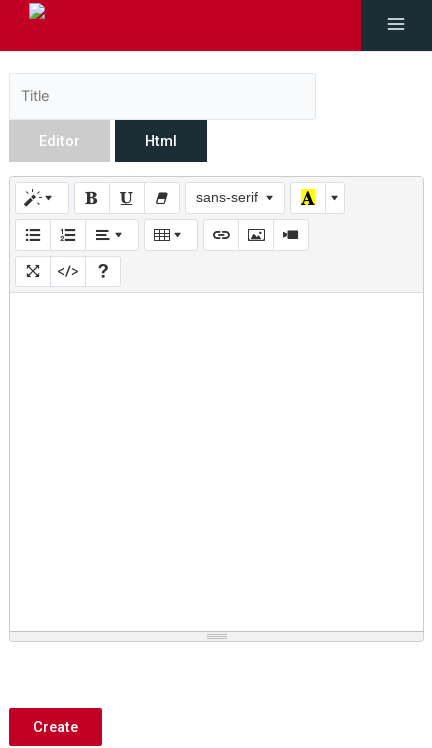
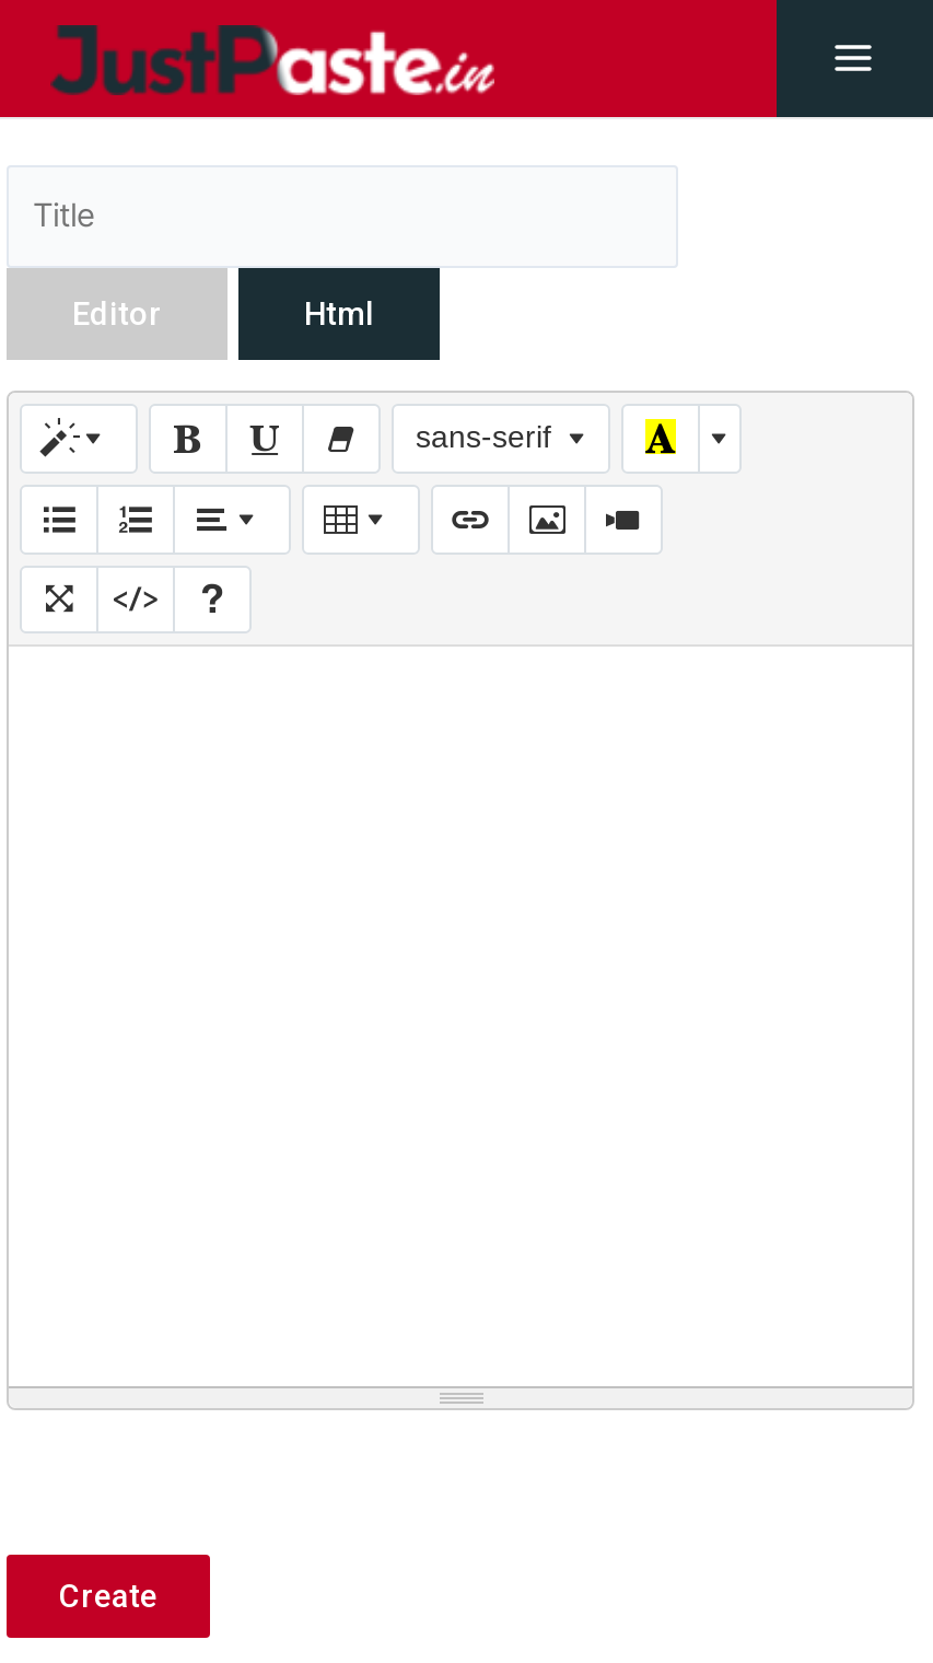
none -> [50,12,494,97] [image]

